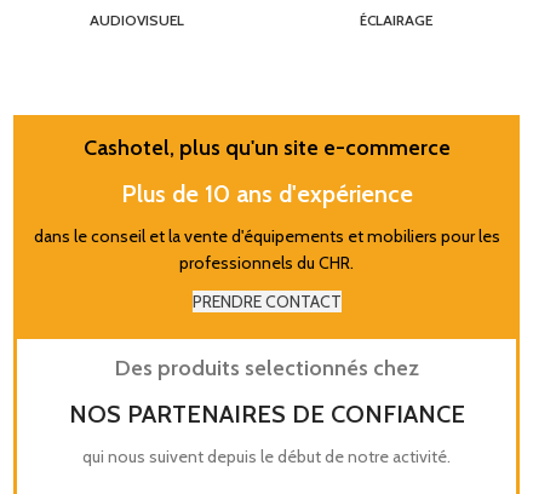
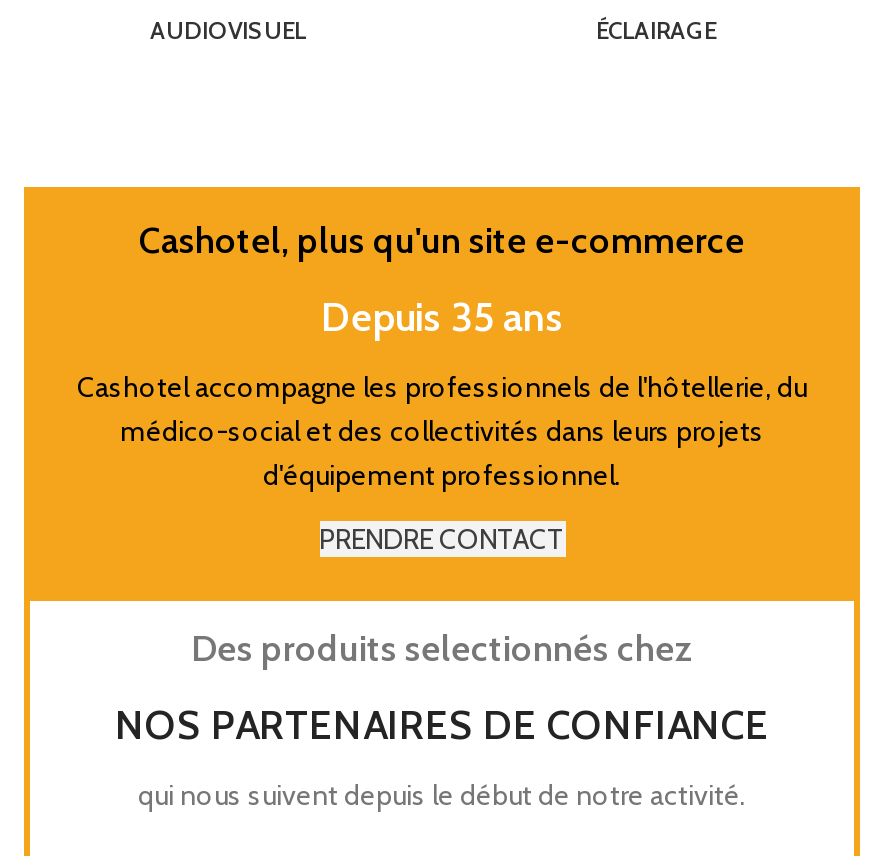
[121,179,412,208] Plus de 10 ans d'expérience -> [321,293,563,341] Depuis 35 ans
[33,225,500,274] dans le conseil et la vente d'équipements et mobiliers pour les | professionnels du CHR. -> [77,369,807,493] Cashotel accompagne les professionnels de l'hôtellerie, du | médico-social et des collectivités dans leurs projets | d'équipement professionnel.

